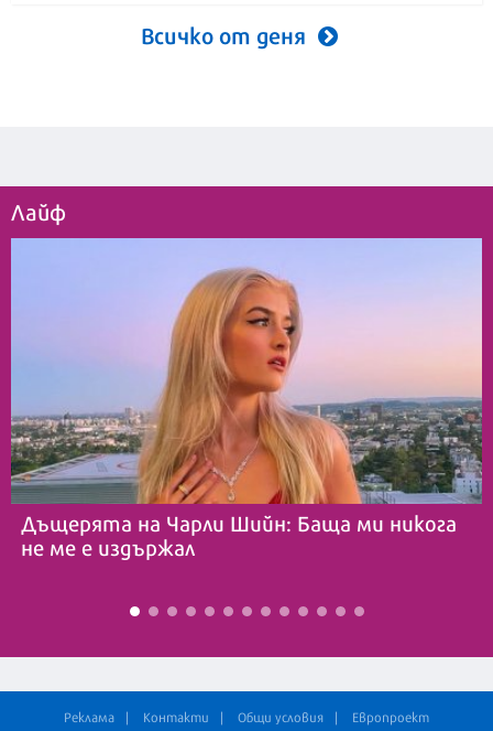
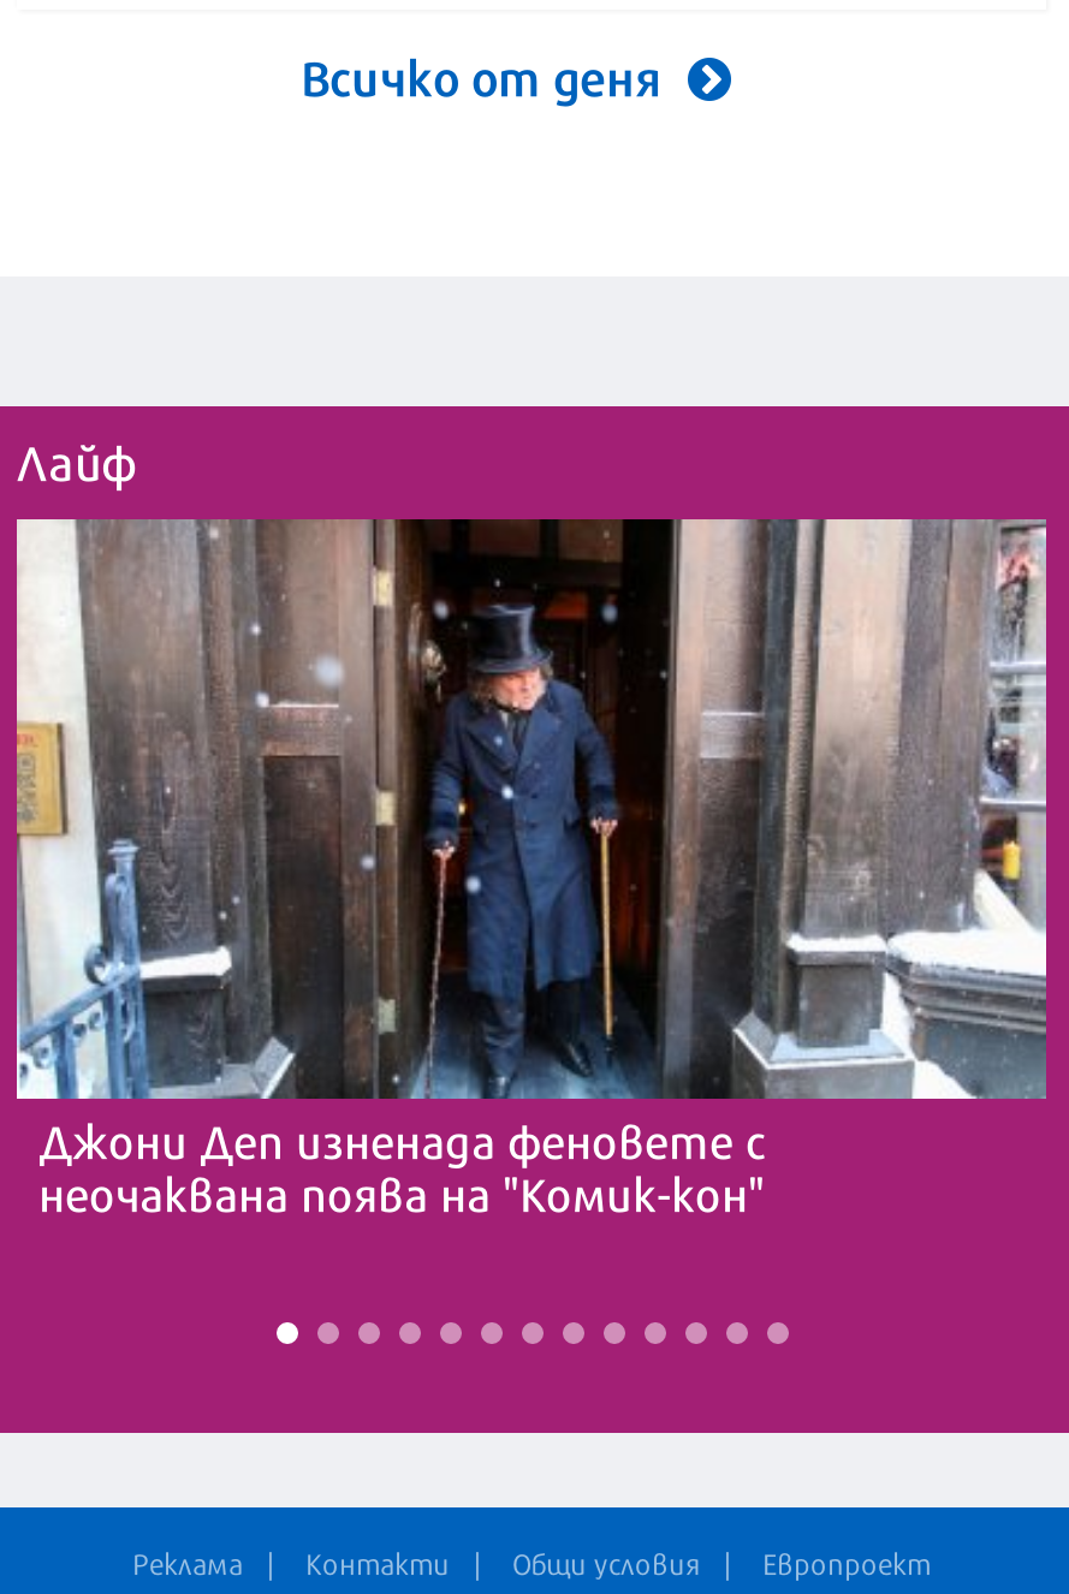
[10,237,483,562] [image] | Дъщерята на Чарли Шийн: Баща ми никога | не ме е издържал -> [14,517,1049,1226] [image] | Джони Деп изненада феновете с | неочаквана поява на "Комик-кон"

